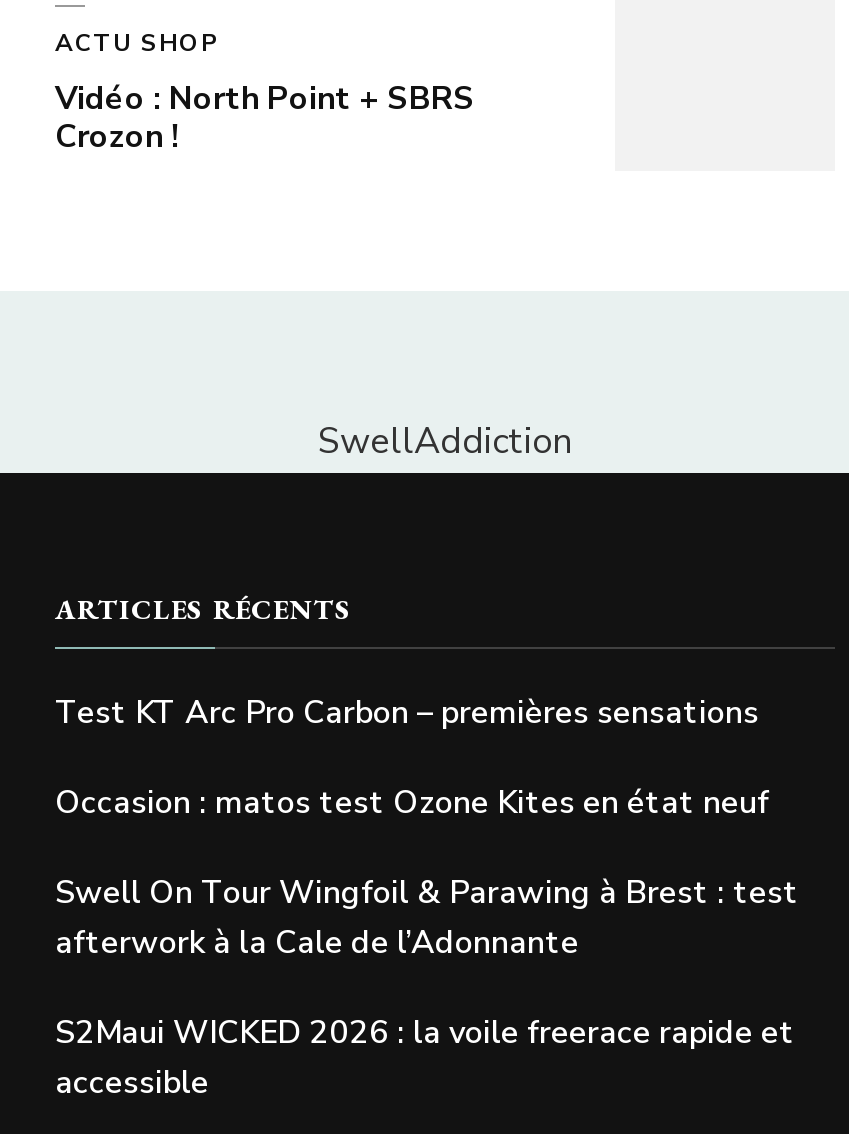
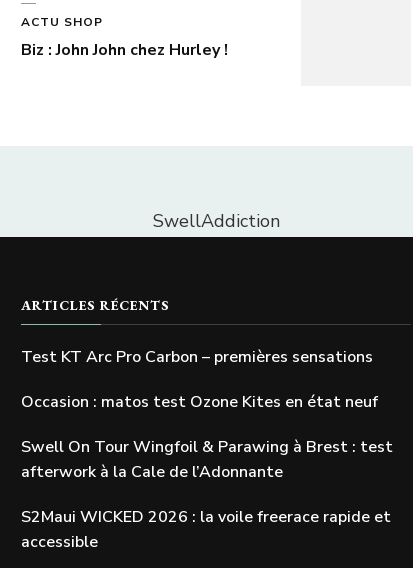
[55,77,475,159] Vidéo : North Point + SBRS | Crozon ! -> [21,39,228,61] Biz : John John chez Hurley !

